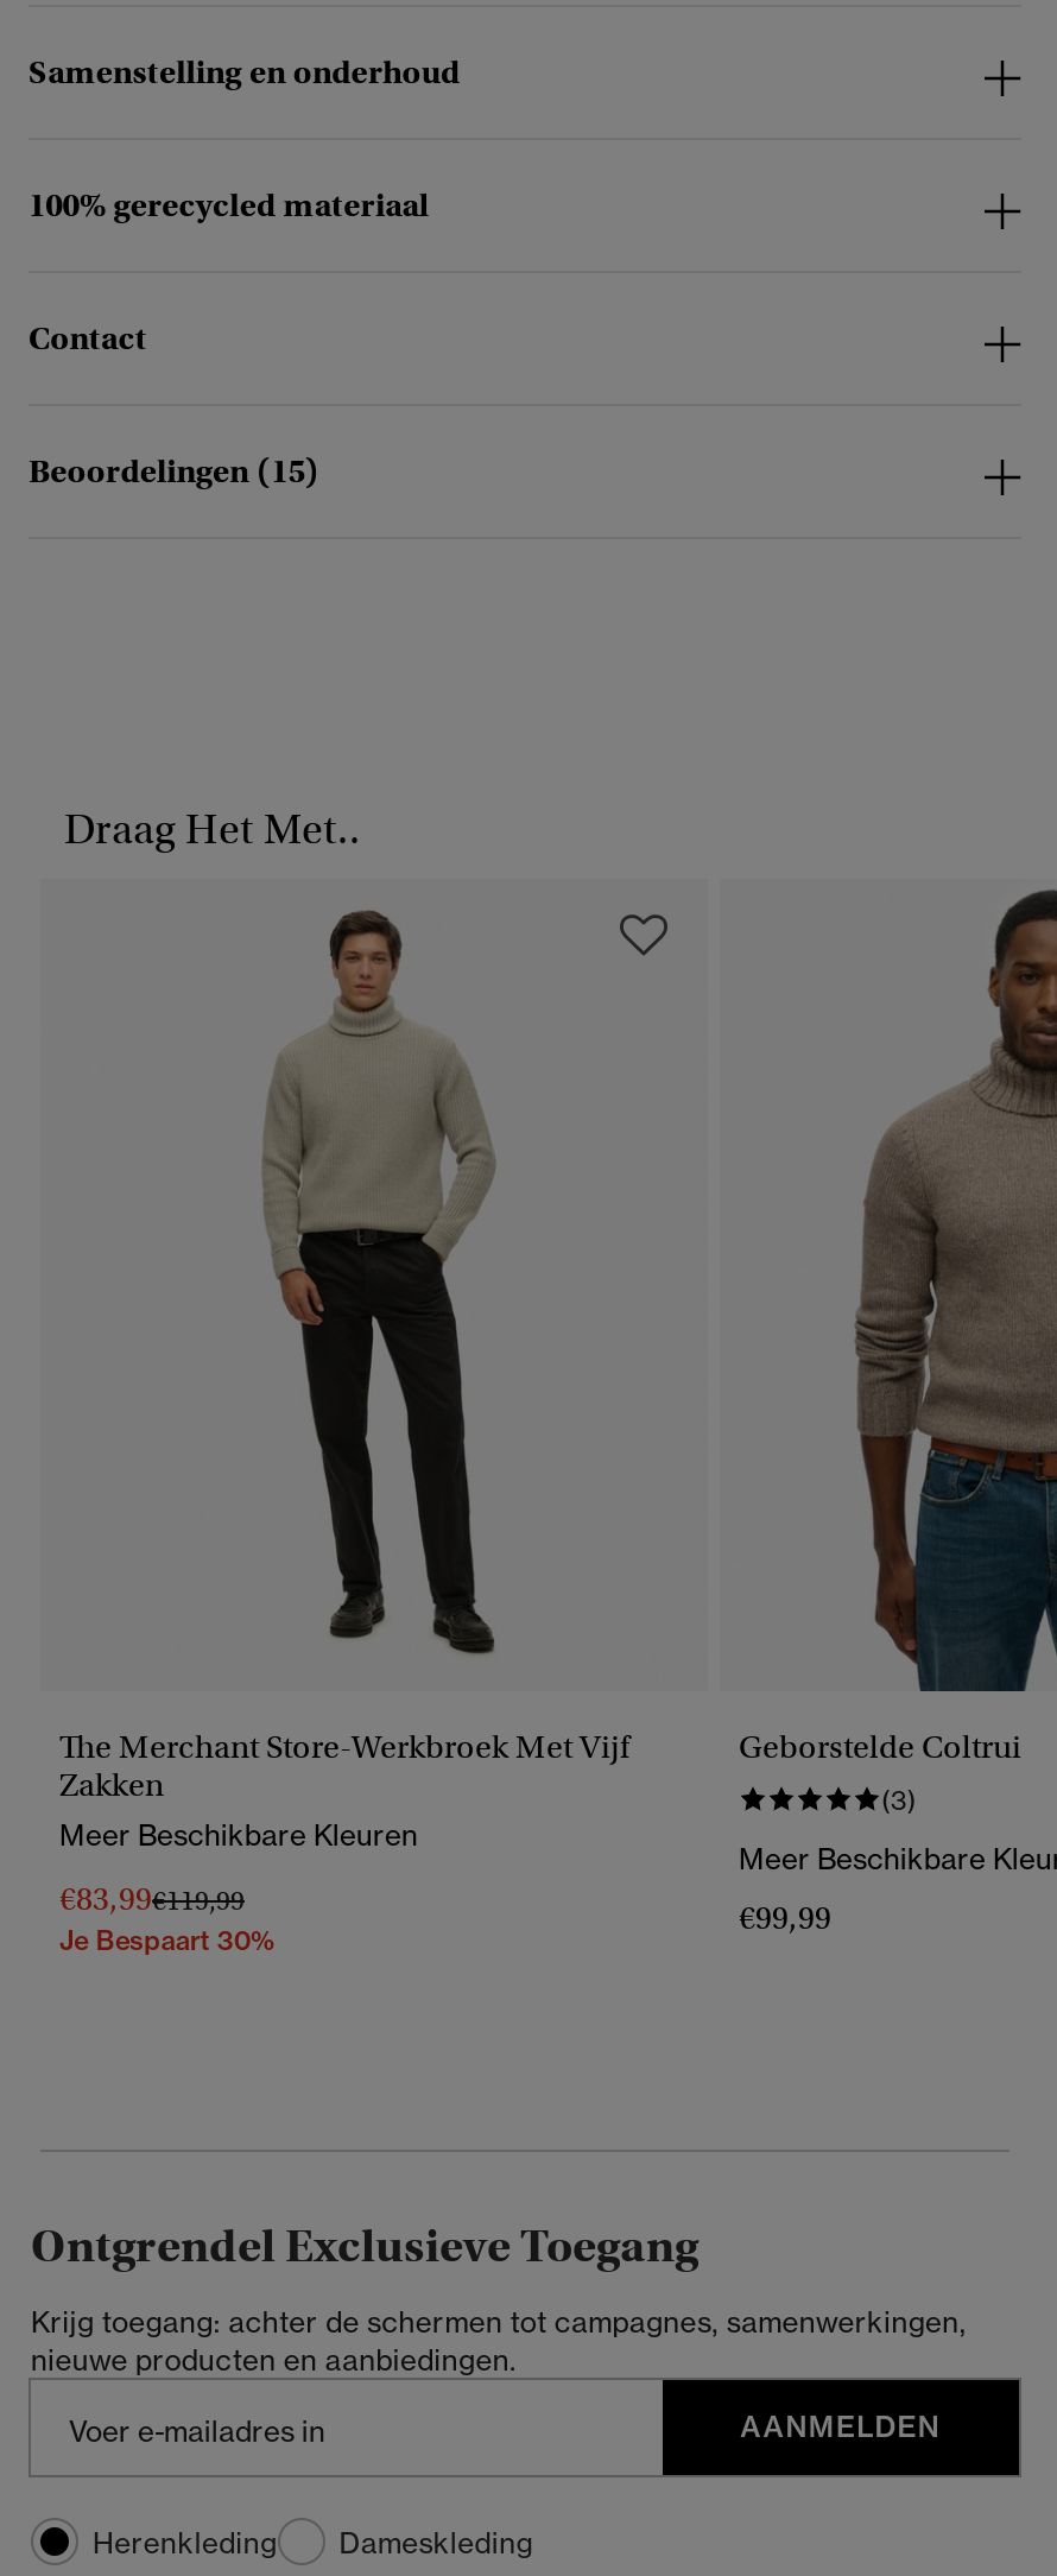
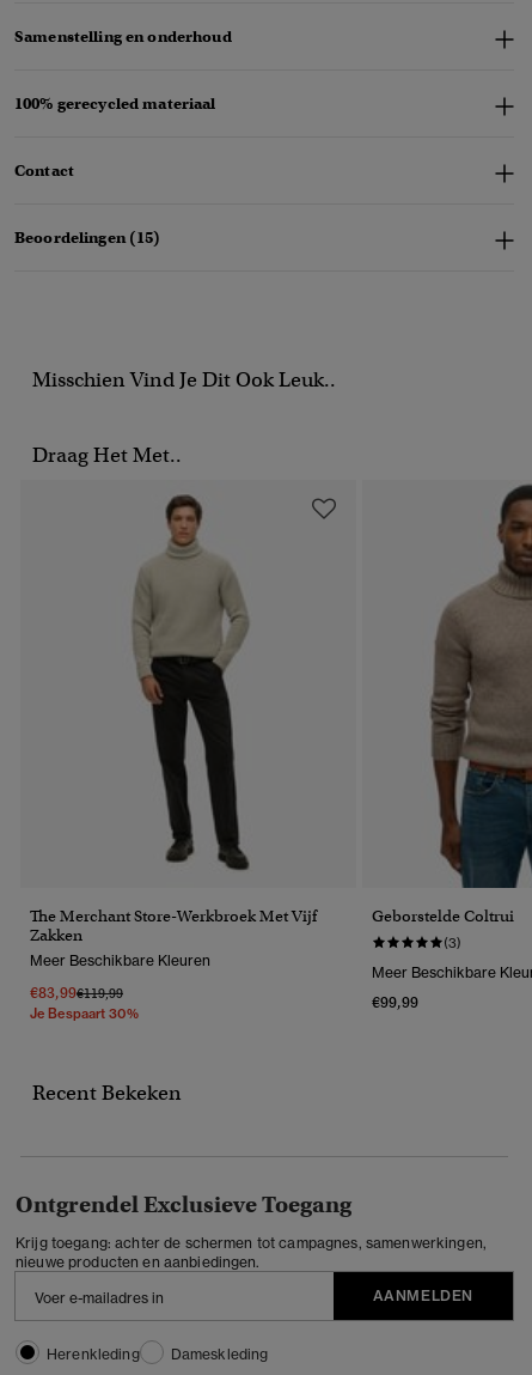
none -> [32,368,336,393] Misschien Vind Je Dit Ook Leuk..
none -> [32,1080,182,1105] Recent Bekeken

